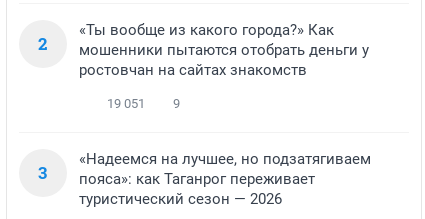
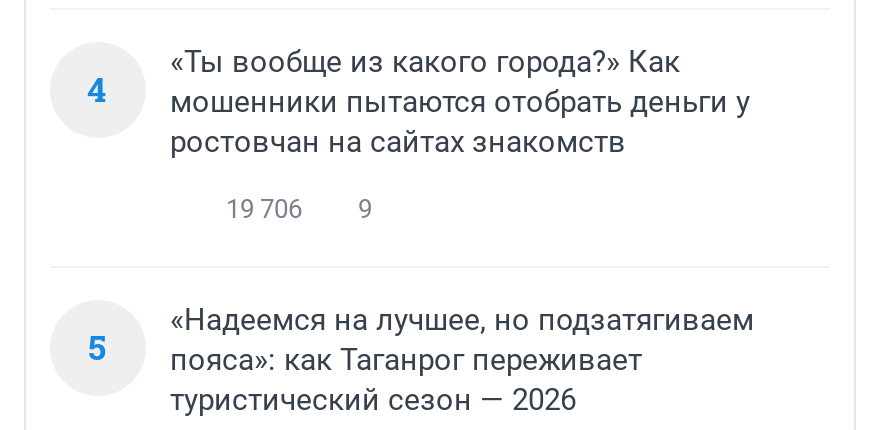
[38,32,369,59] 2 мошенники пытаются отобрать деньги у -> [87,66,750,120] 4 мошенники пытаются отобрать деньги у
[107,96,180,111] 19 051 9 -> [226,194,372,224] 19 706 9
[38,161,315,188] 3 пояса»: как Таганрог переживает -> [88,324,642,378] 5 пояса»: как Таганрог переживает

